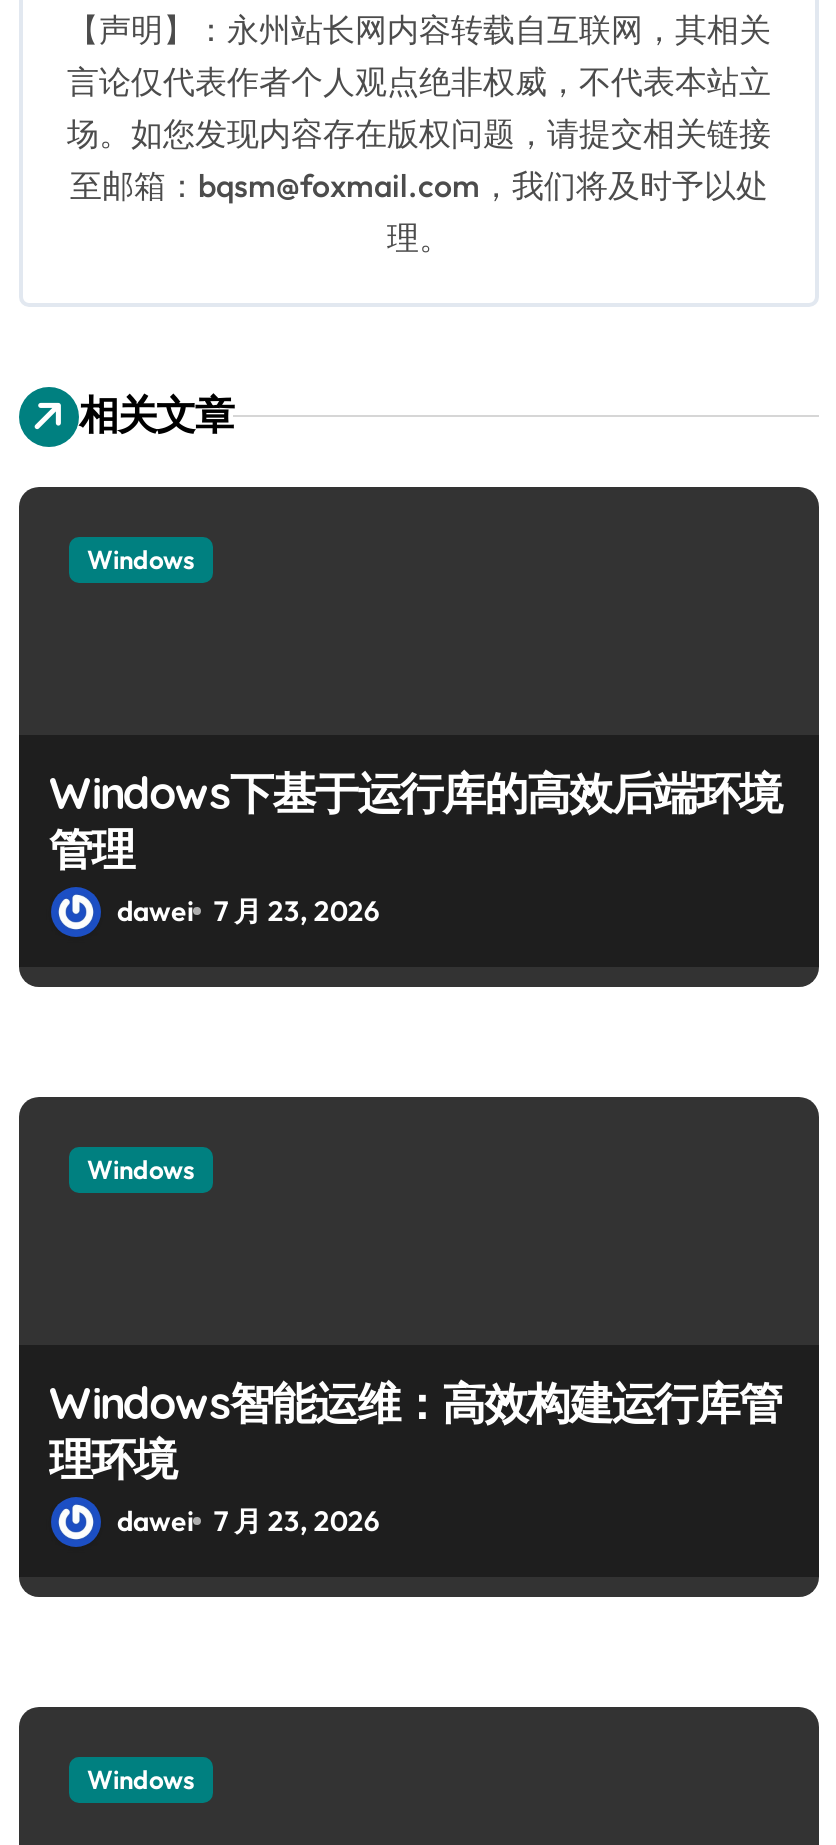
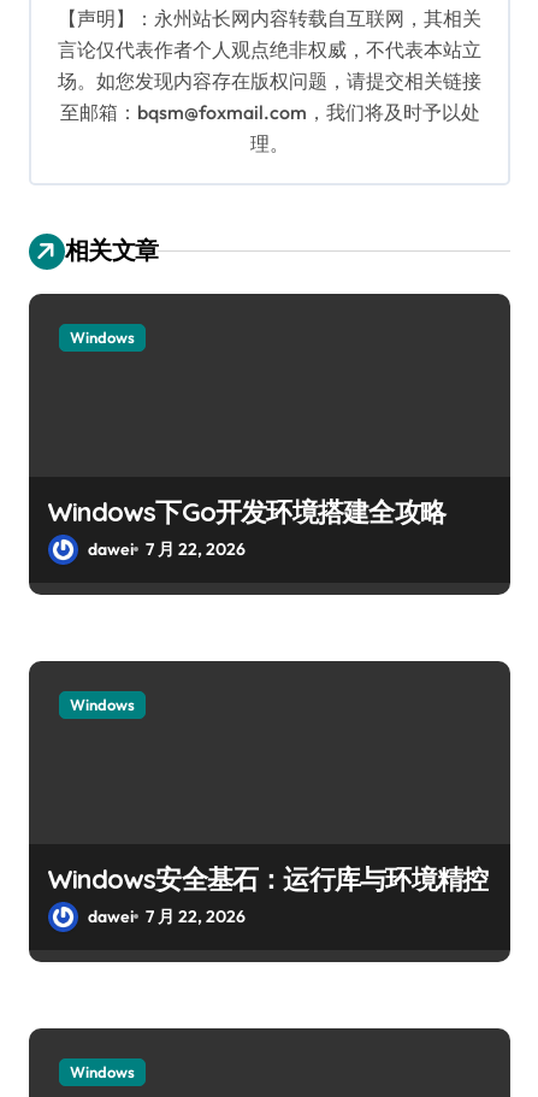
[49,765,781,929] Windows下基于运行库的高效后端环境 | 管理 | dawei 7 月 23, 2026 -> [47,495,445,560] Windows下Go开发环境搭建全攻略 | dawei 7 月 22, 2026
[49,1375,781,1539] Windows智能运维：高效构建运行库管 | 理环境 | dawei 7 月 23, 2026 -> [47,862,488,927] Windows安全基石：运行库与环境精控 | dawei 7 月 22, 2026

